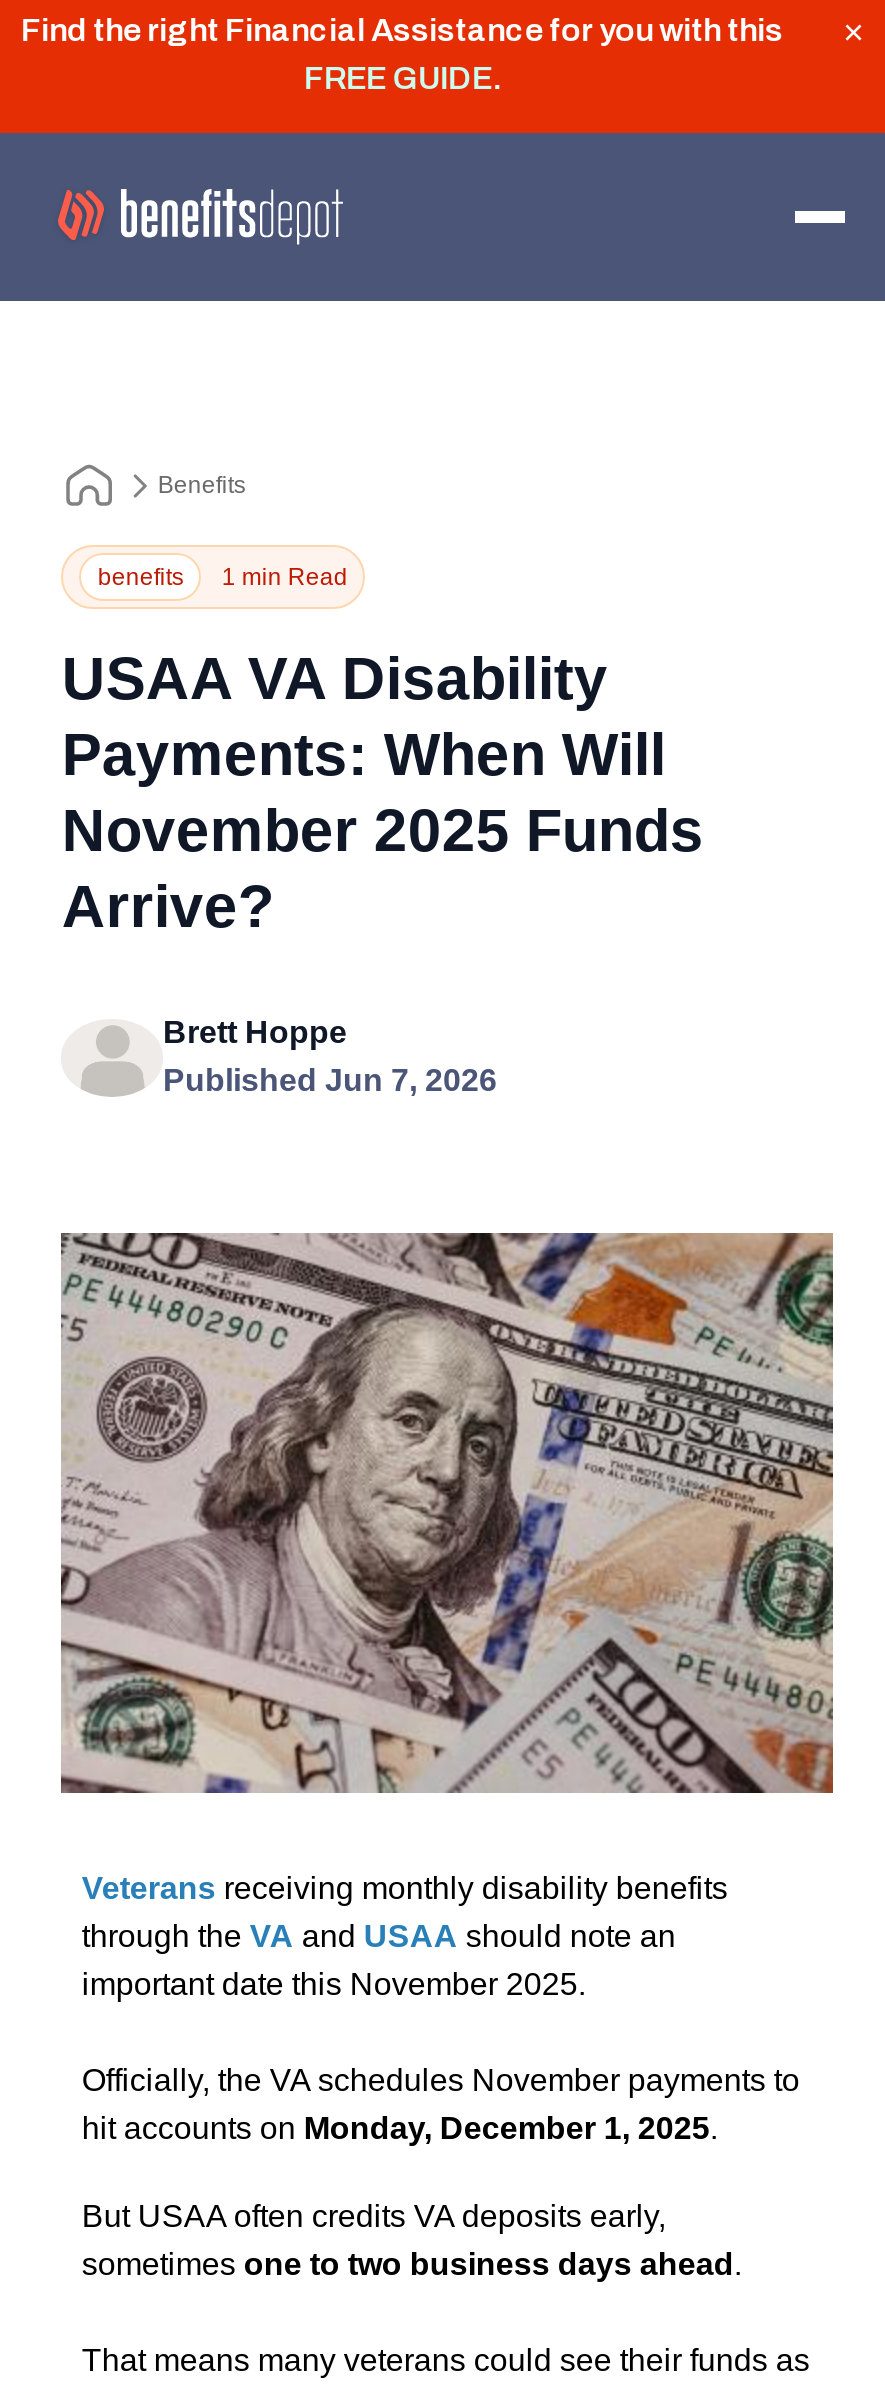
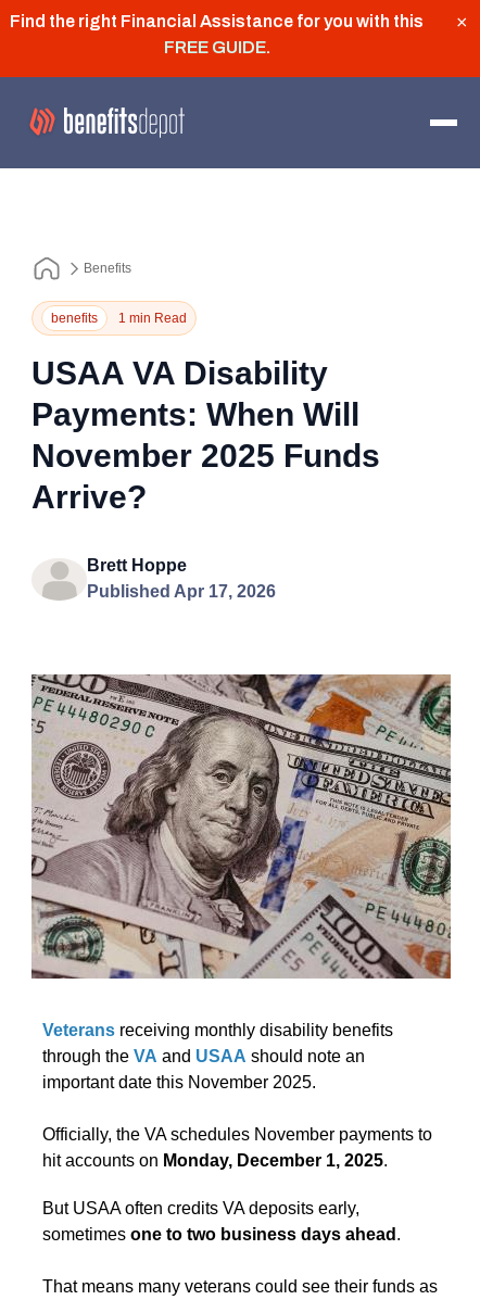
[163,1063,497,1097] Published Jun 7, 2026 -> [87,582,276,601] Published Apr 17, 2026

